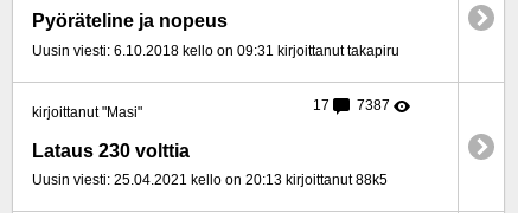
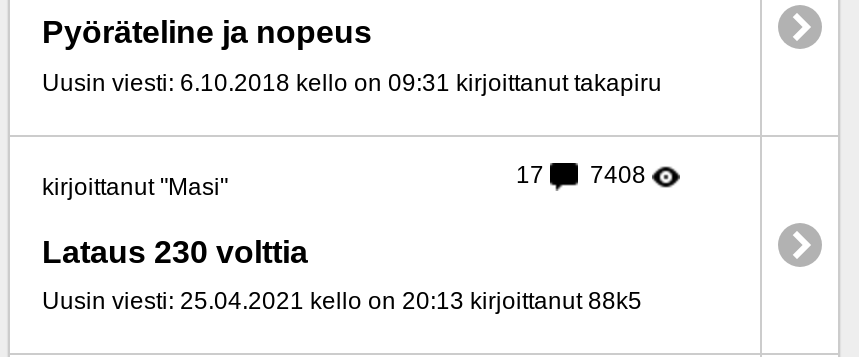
[313,97,394,113] 17 7387 -> [516,161,652,189] 17 7408

